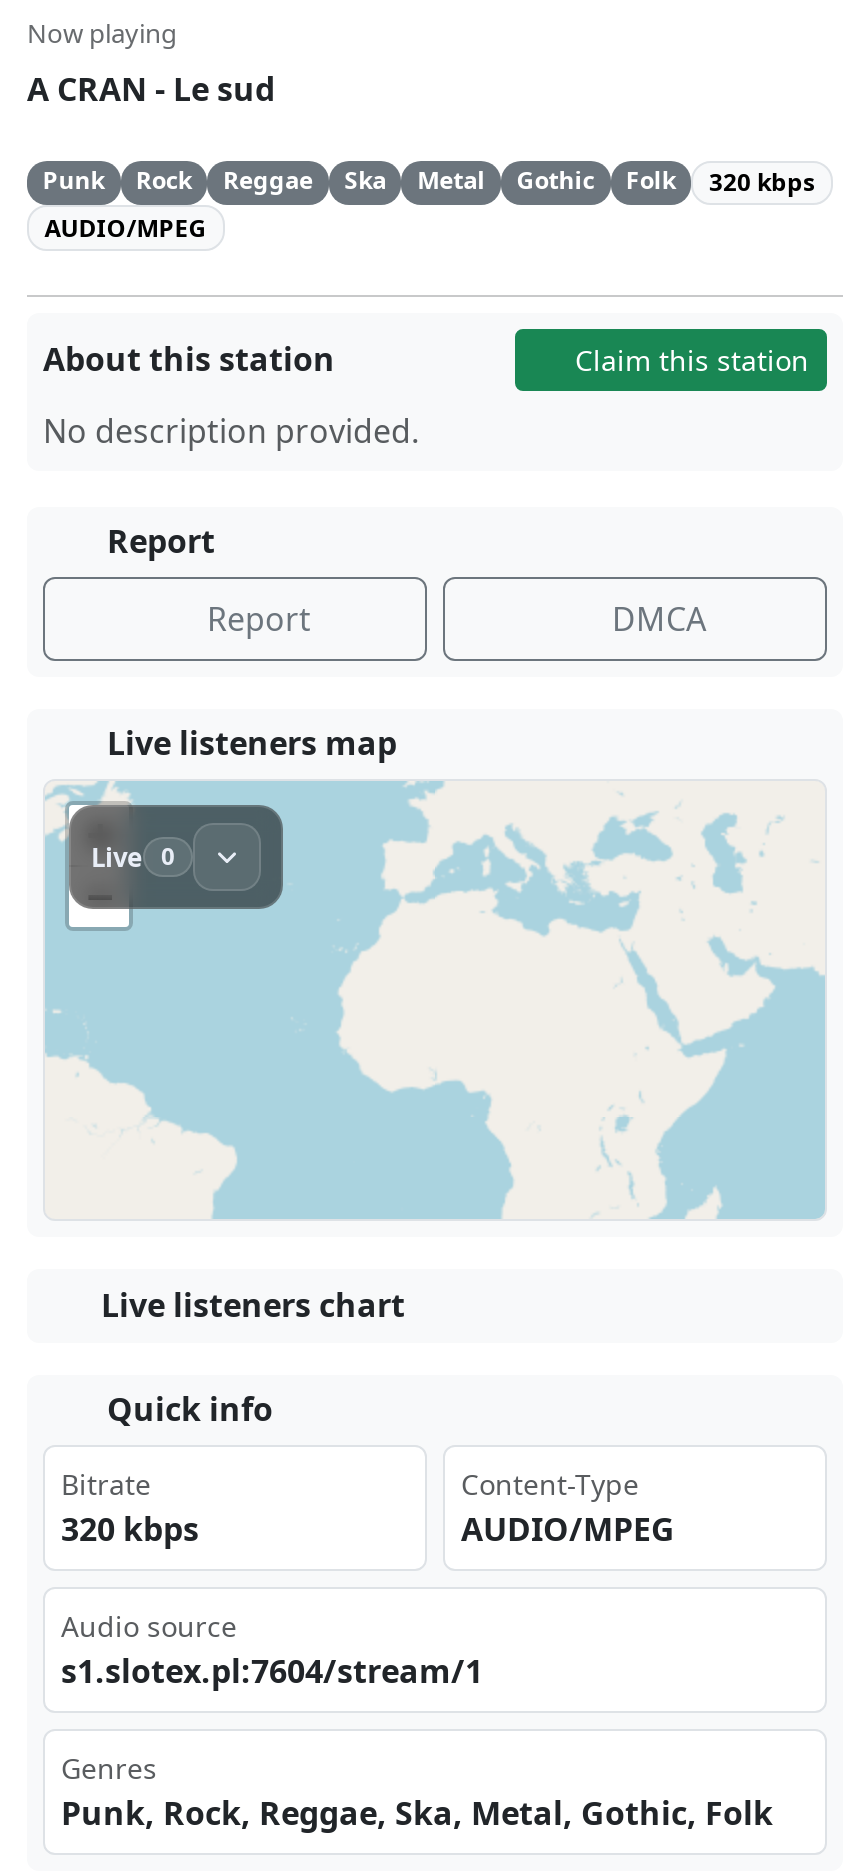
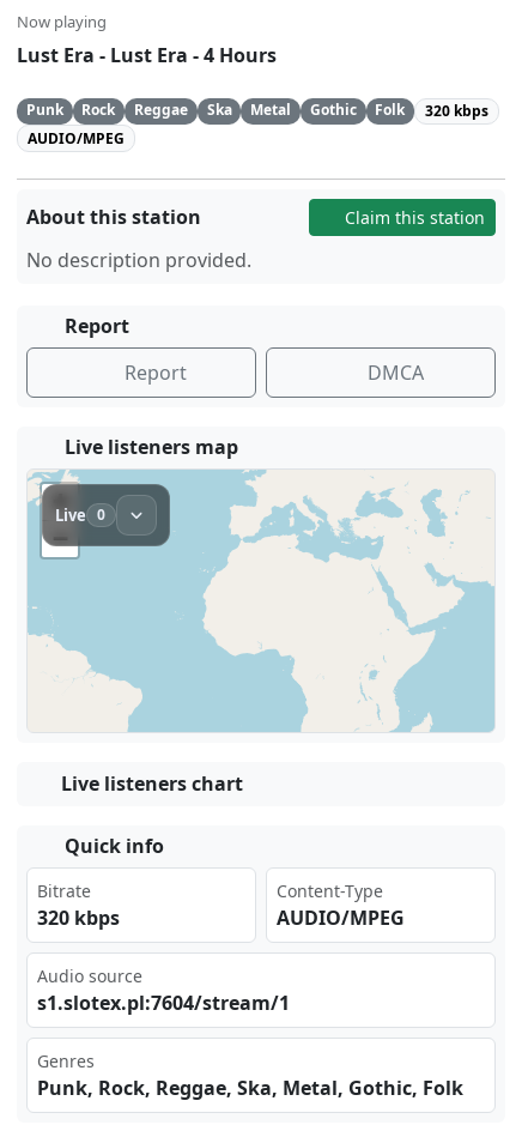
[27,67,275,111] A CRAN - Le sud -> [17,42,277,68] Lust Era - Lust Era - 4 Hours
[61,1649,483,1693] s1.‌slotex.pl :7604/‌stream‌/1 -> [37,990,290,1016] s1.‌slotex ‍.pl:7604/‌str eam /1

